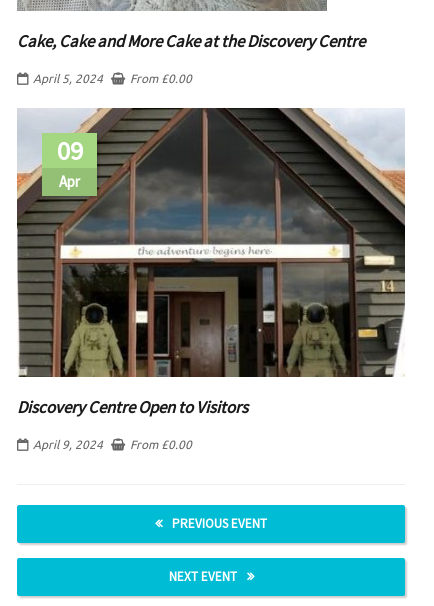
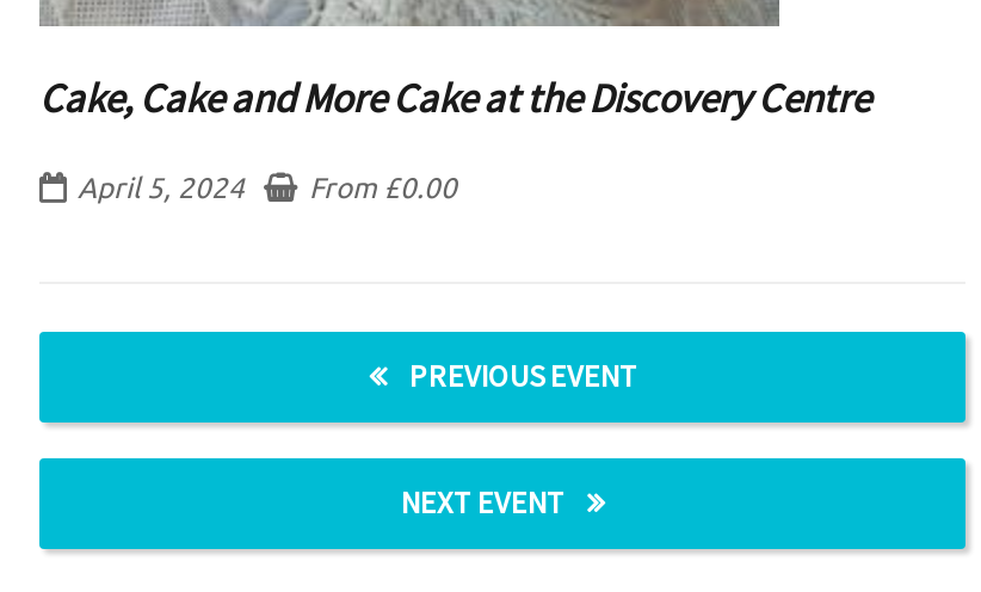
[17,107,406,378] [image] | 09 | Apr -> none
[17,396,248,451] Discovery Centre Open to Visitors | April 9, 2024 | From £0.00 -> none

